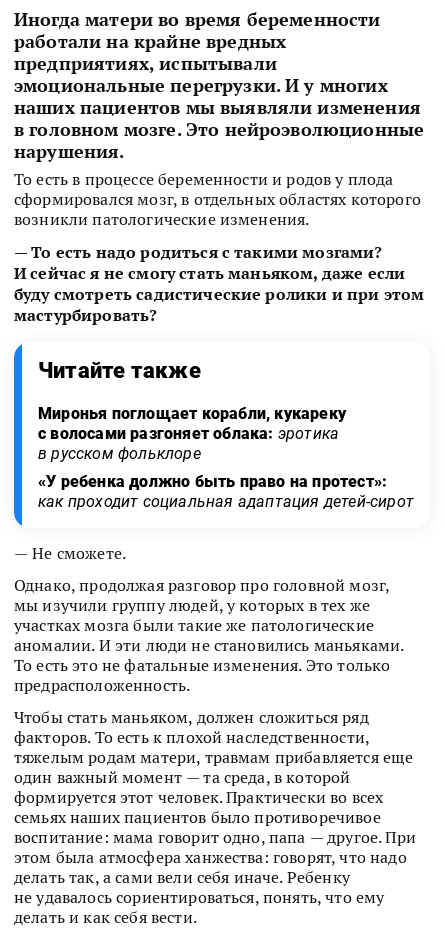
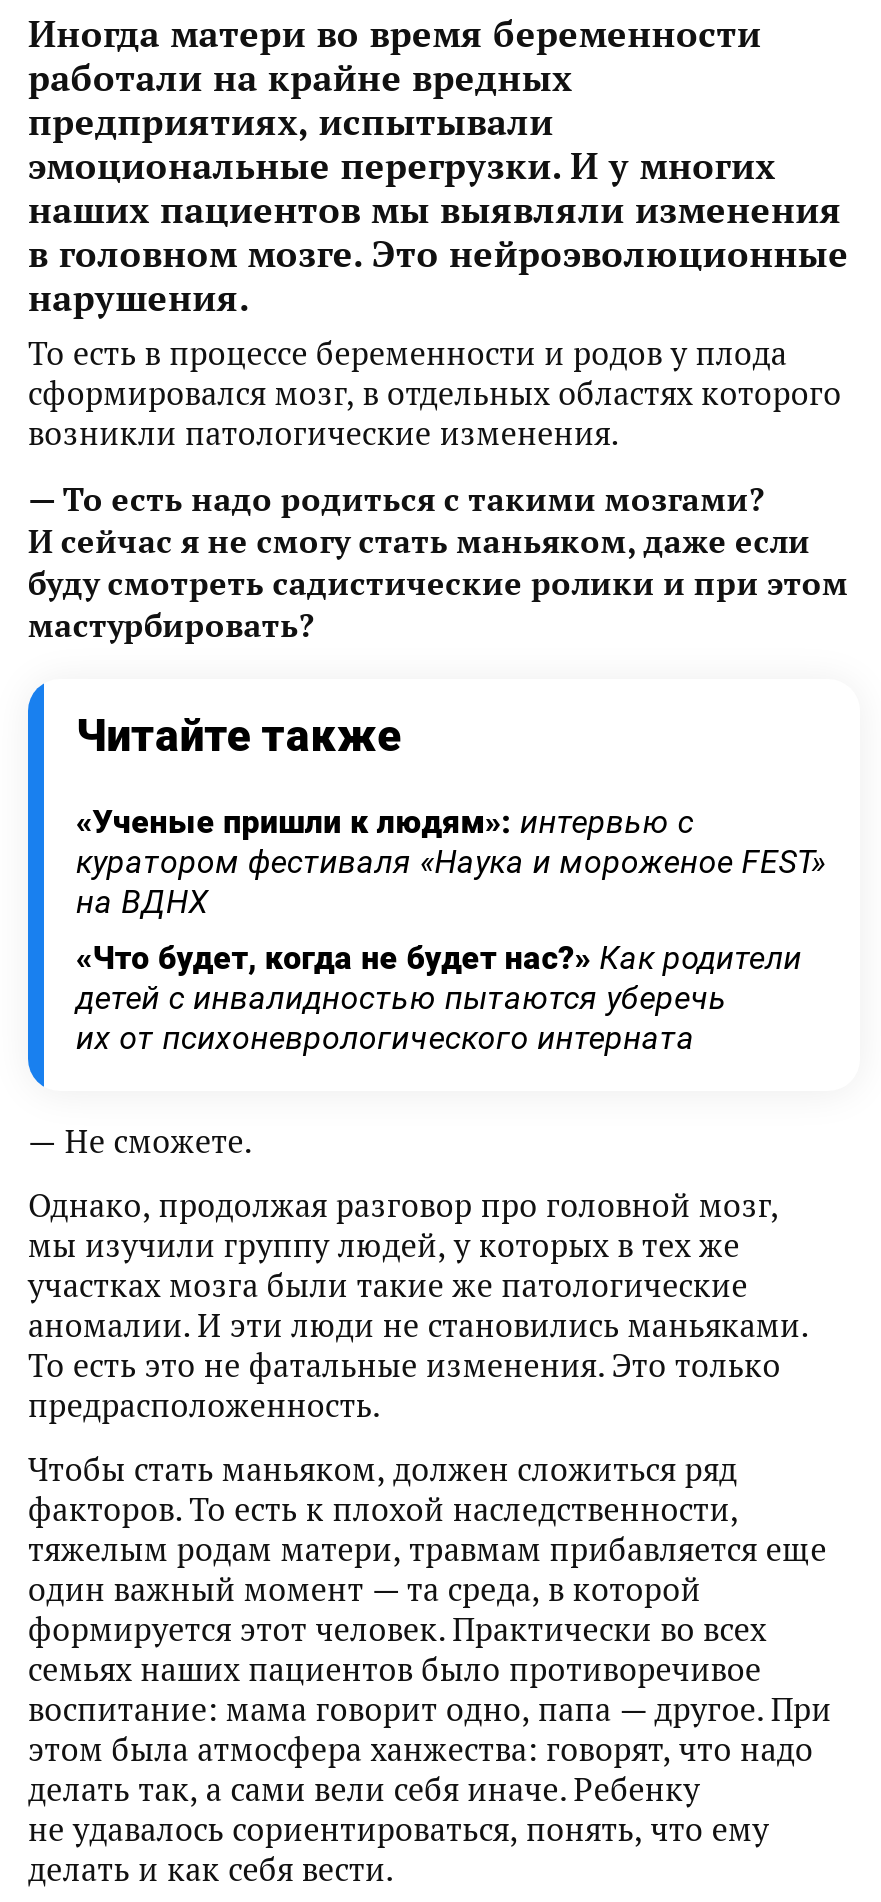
[38,404,346,463] Миронья поглощает корабли, кукареку | с волосами разгоняет облака: эротика | в русском фольклоре -> [76,803,826,921] «Ученые пришли к людям»: интервью с | куратором фестиваля «Наука и мороженое FEST» | на ВДНХ
[38,472,414,511] «У ребенка должно быть право на протест»: | как проходит социальная адаптация детей-сирот -> [76,939,802,1057] «Что будет, когда не будет нас?» Как родители | детей с инвалидностью пытаются уберечь | их от психоневрологического интерната

